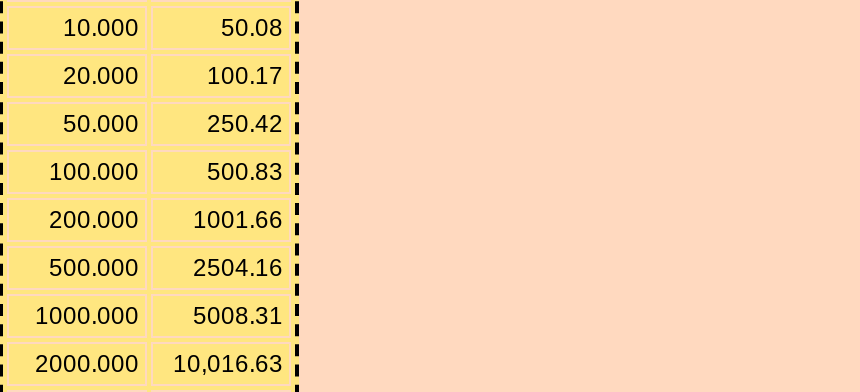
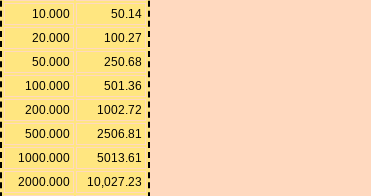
[221,14,283,42] 50.08 -> [111,7,142,21] 50.14
[207,62,283,90] 100.17 -> [104,31,142,45] 100.27
[207,110,283,138] 250.42 -> [104,55,142,69] 250.68
[207,158,283,186] 500.83 -> [104,79,142,93] 501.36
[49,206,283,234] 200.000 1001.66 -> [25,103,142,117] 200.000 1002.72
[49,254,283,282] 500.000 2504.16 -> [25,127,142,141] 500.000 2506.81
[35,302,283,330] 1000.000 5008.31 -> [18,151,142,165] 1000.000 5013.61
[35,350,283,378] 2000.000 10,016.63 -> [18,175,142,189] 2000.000 10,027.23

